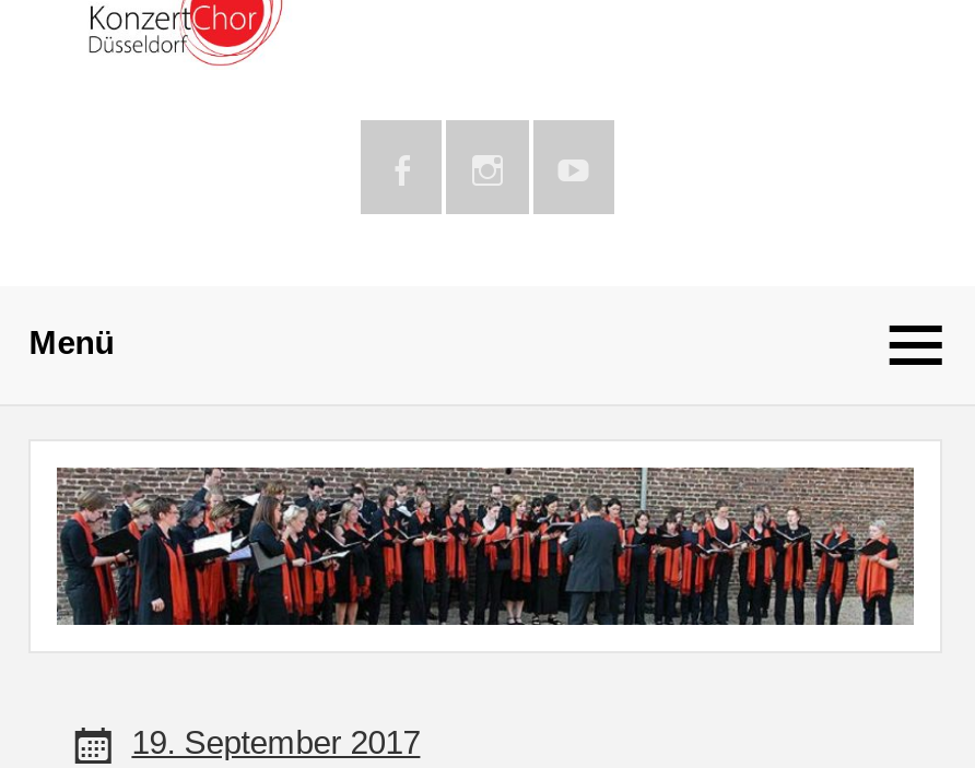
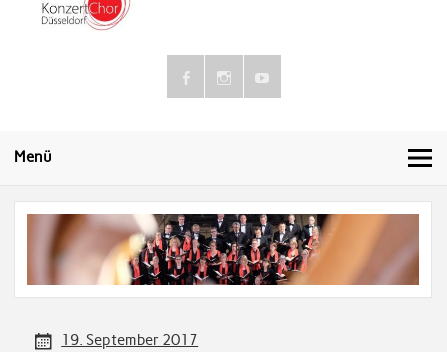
[57,465,914,629] [image] -> [27,213,419,287] [image]

